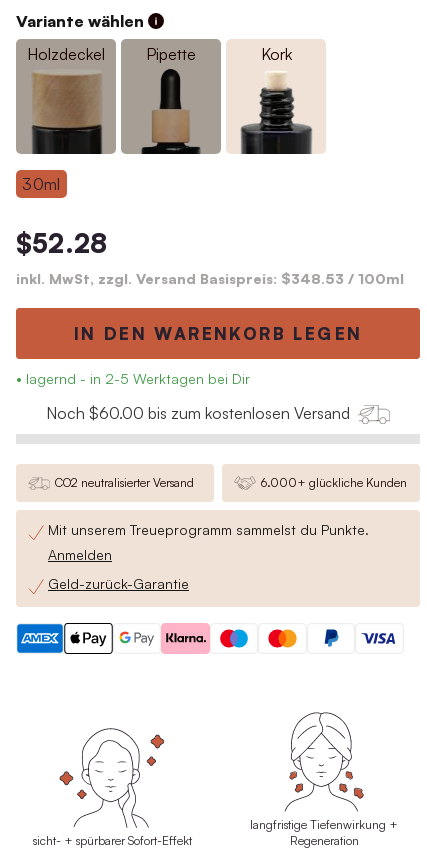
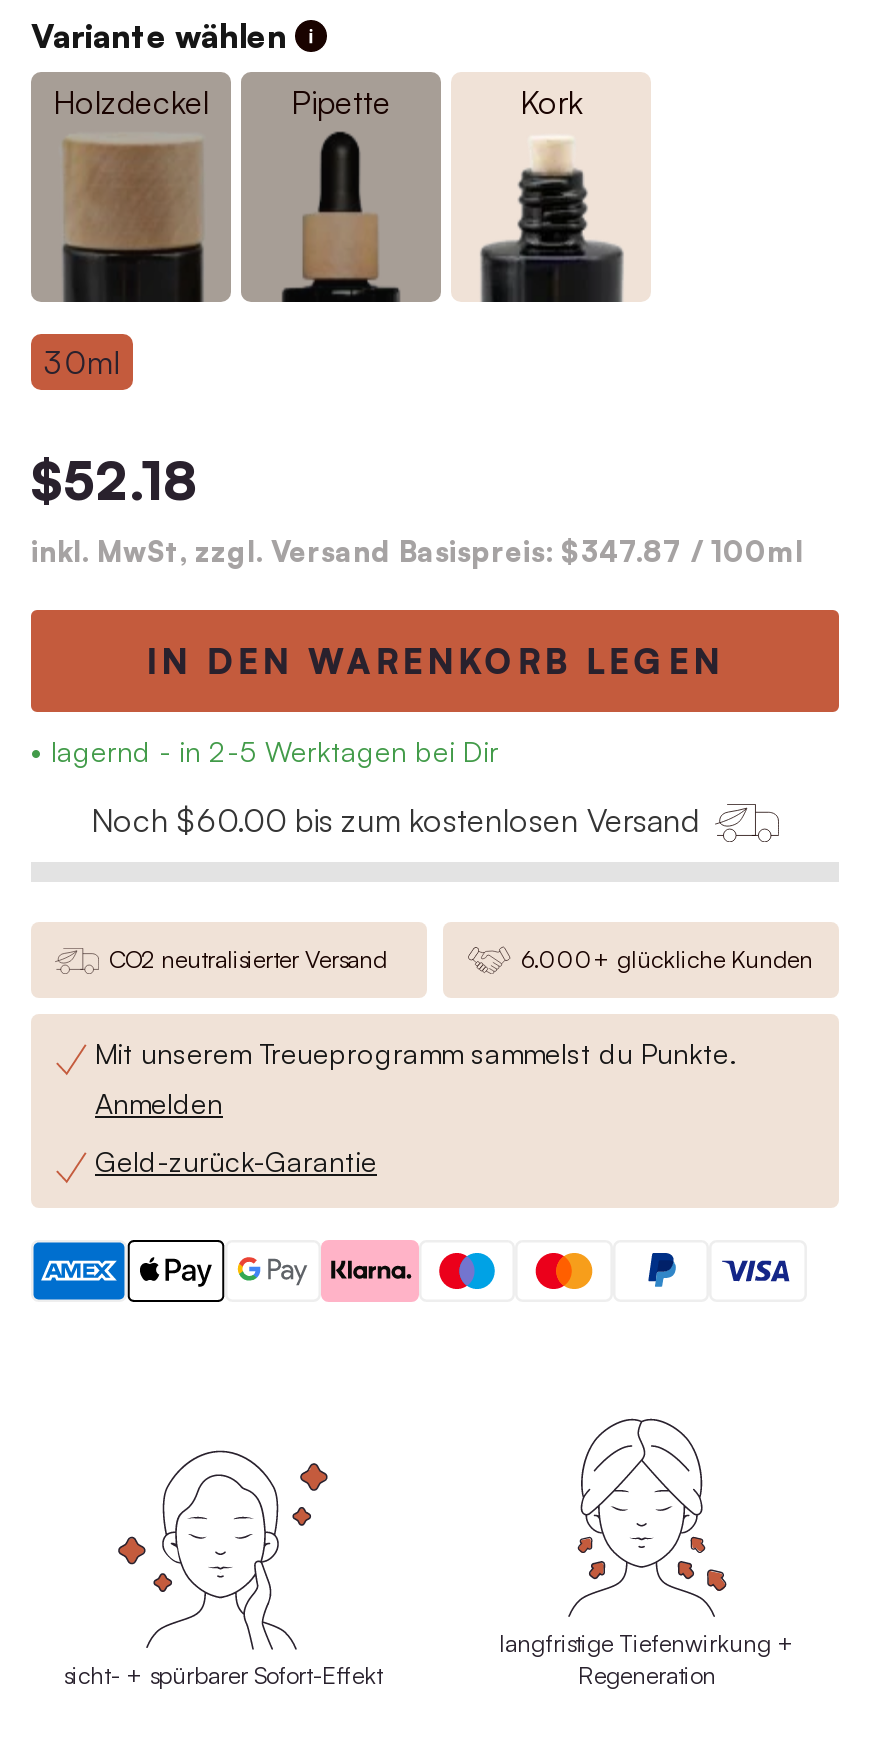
[16,226,107,258] $52.28 -> [31,447,197,511] $52.18
[16,269,404,286] inkl. MwSt, zzgl. Versand Basispreis: $348.53 / 100ml -> [31,533,803,567] inkl. MwSt, zzgl. Versand Basispreis: $347.87 / 100ml

